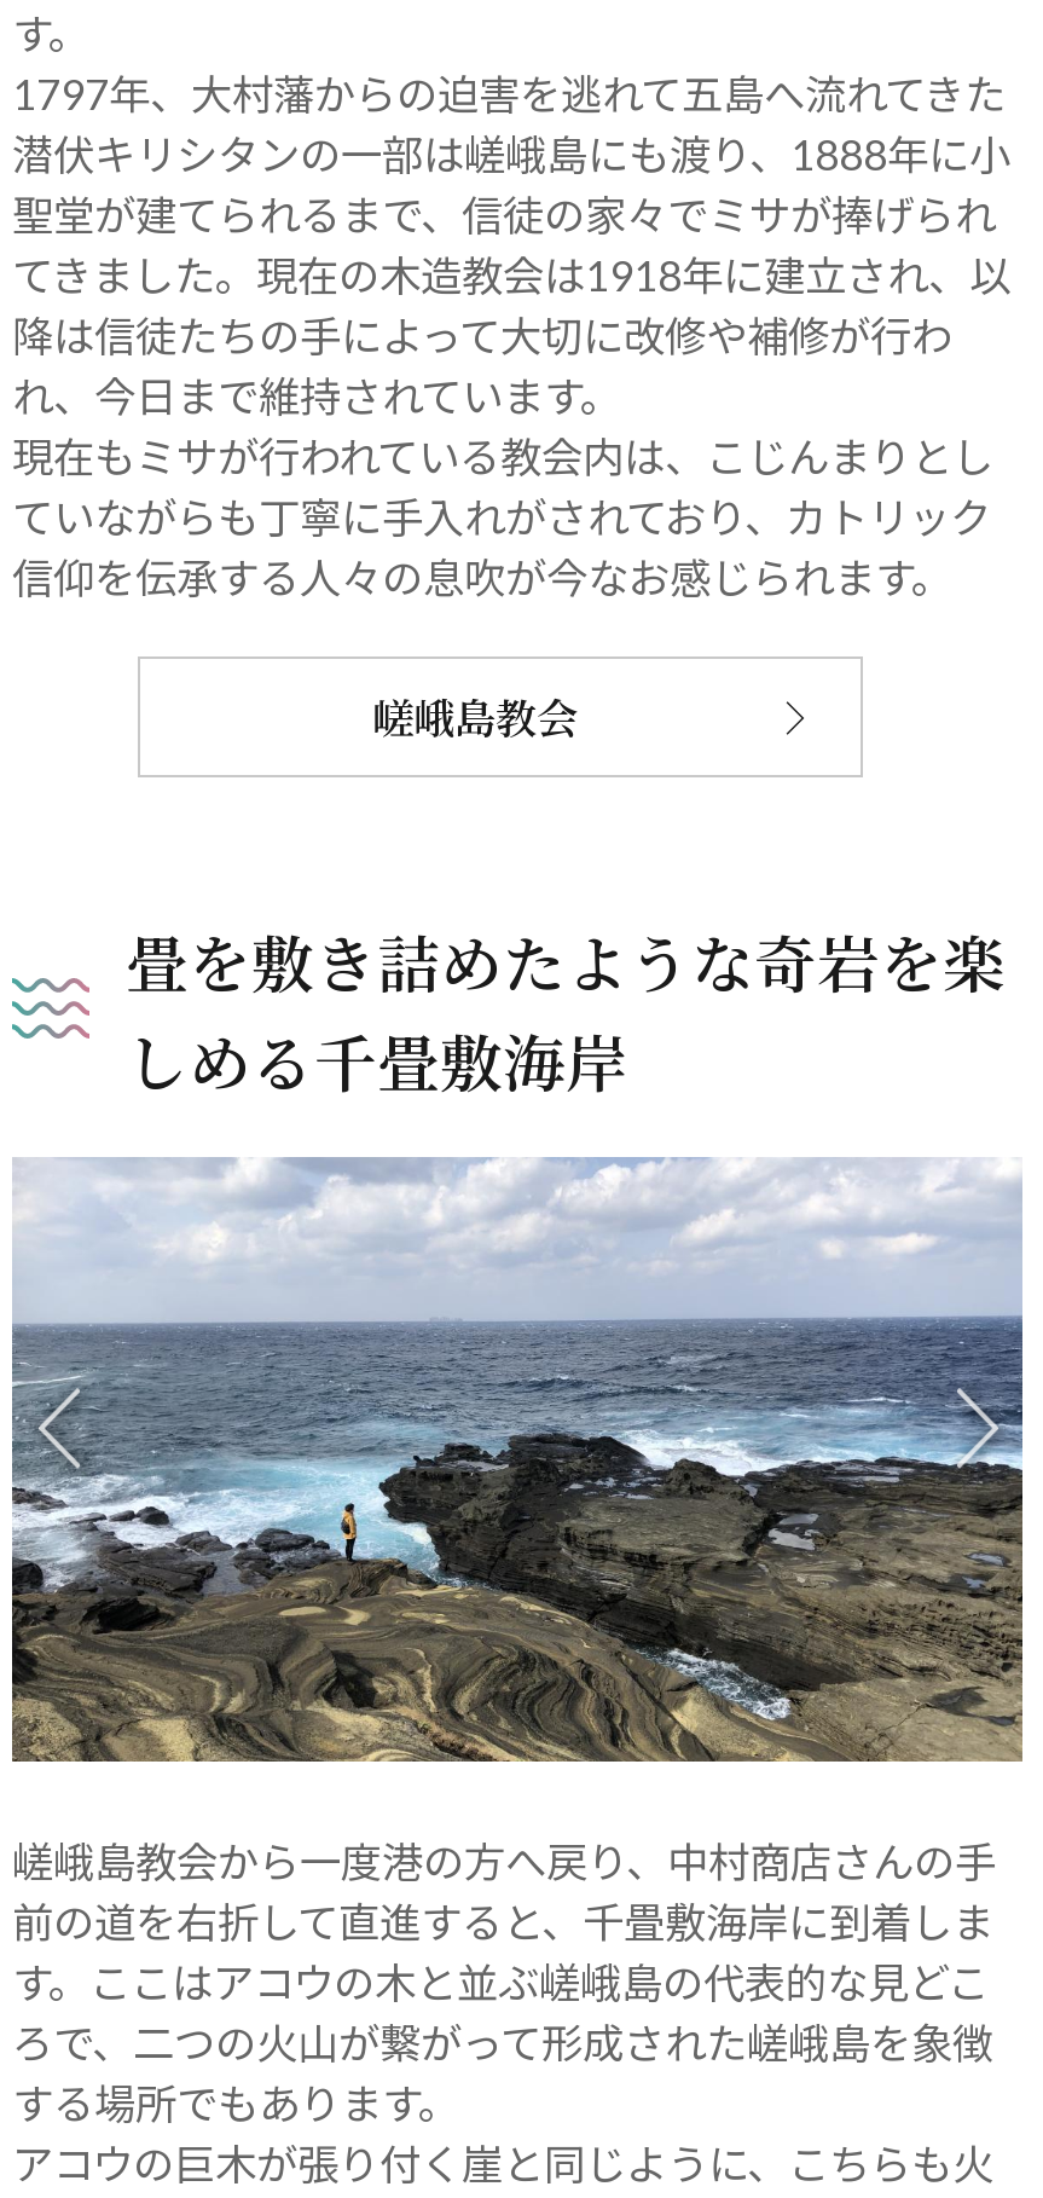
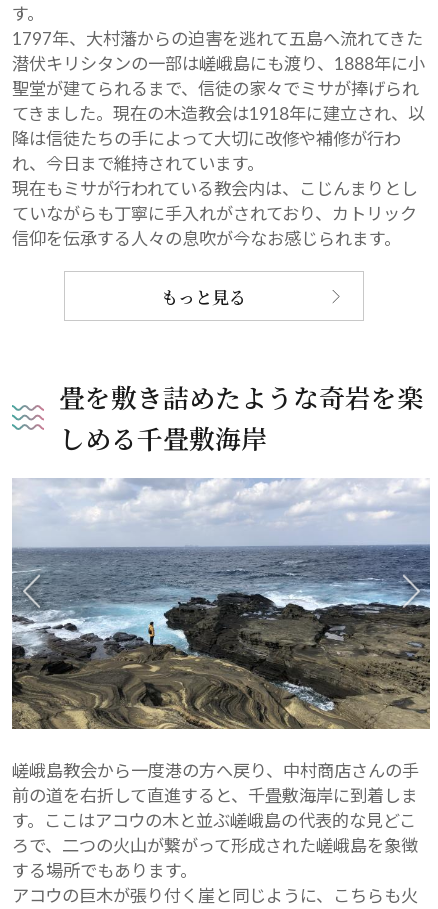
[372,686,578,746] 嵯峨島教会 -> [161,284,246,309] もっと見る

